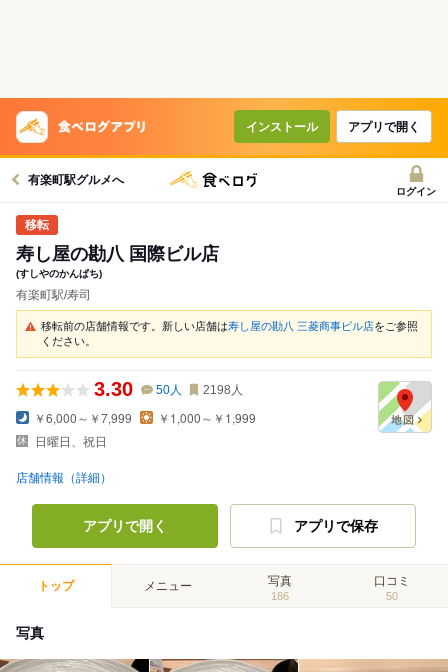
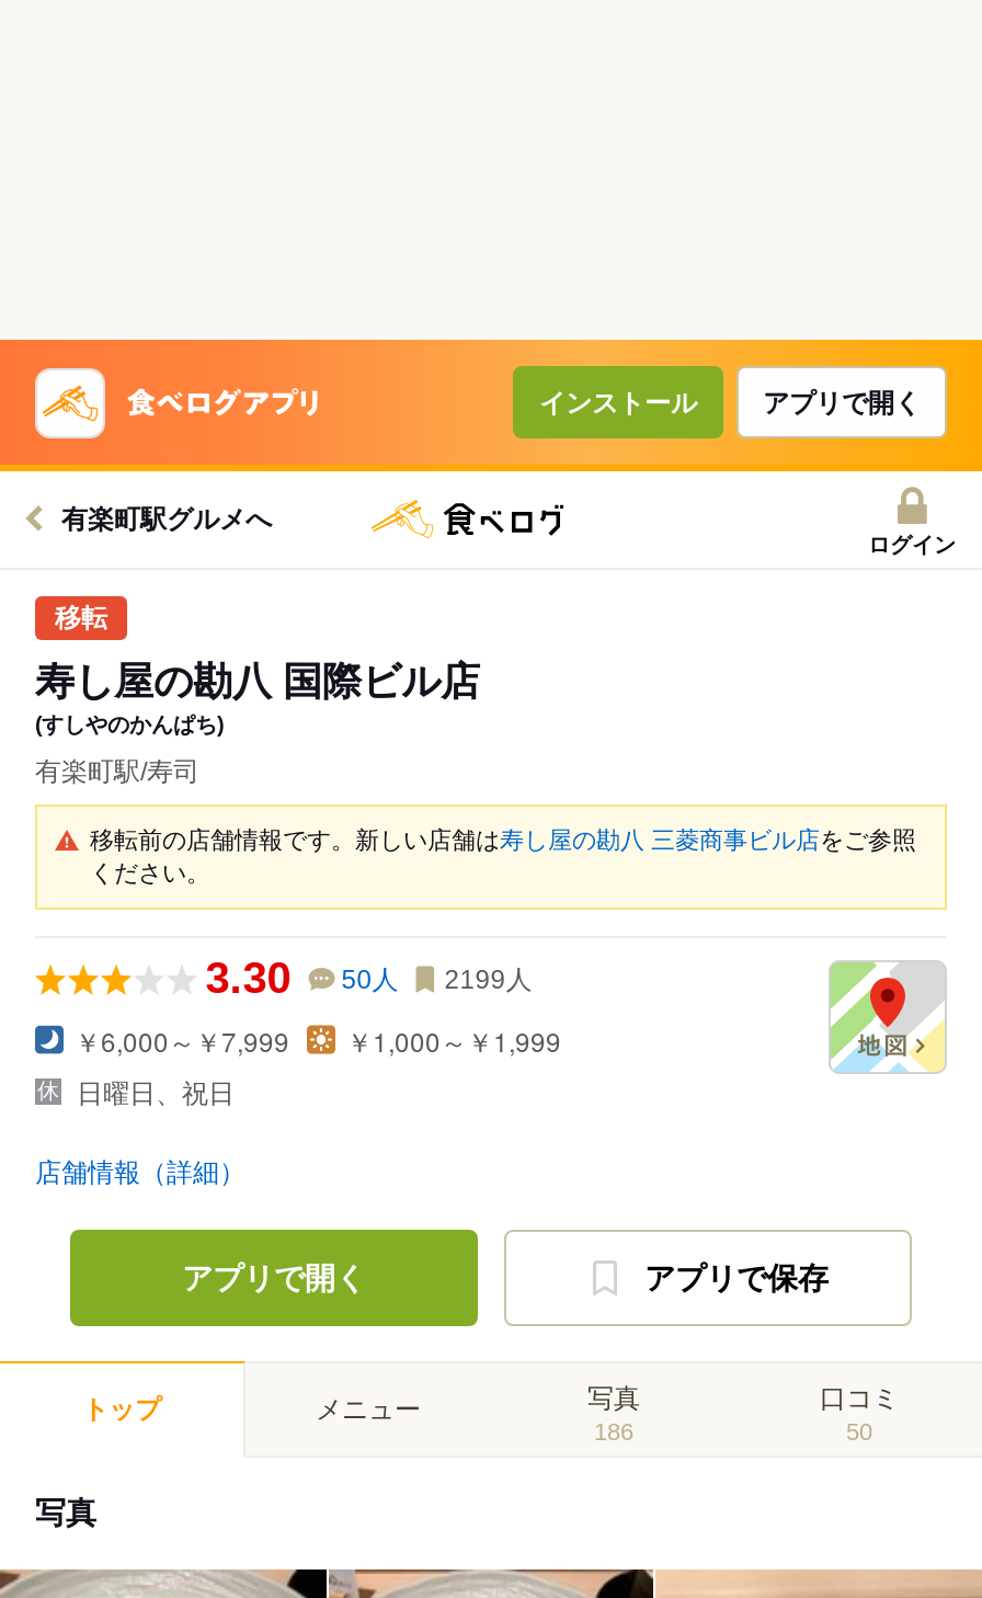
[94,378,243,400] 3.30 50人 2198人 -> [206,954,532,1002] 3.30 50人 2199人

